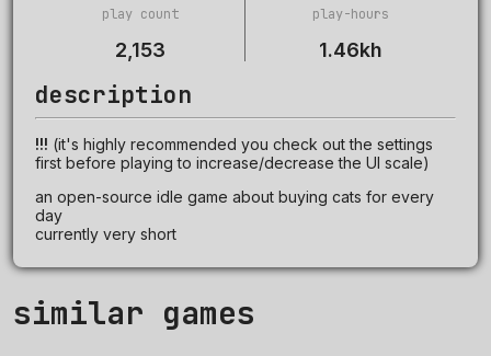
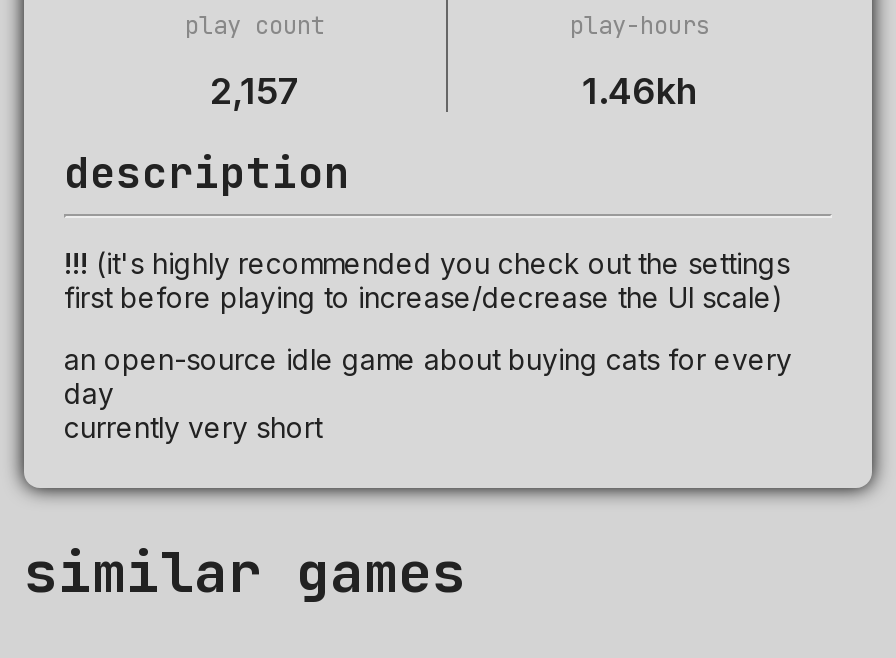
[115,38,165,61] 2,153 -> [210,69,300,111] 2,157

